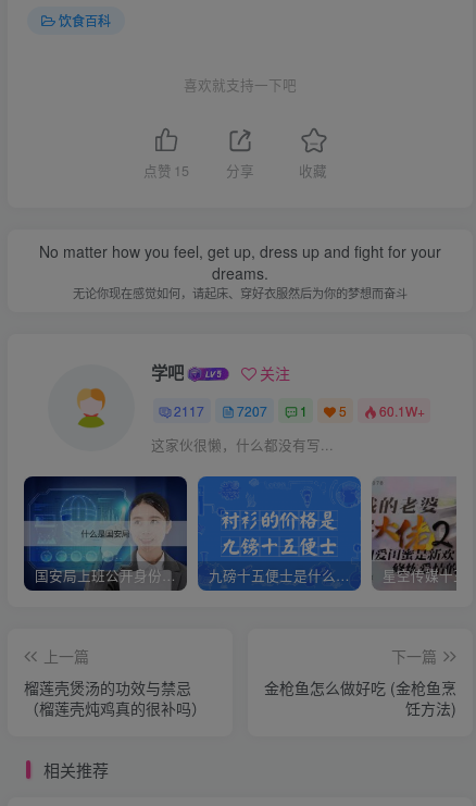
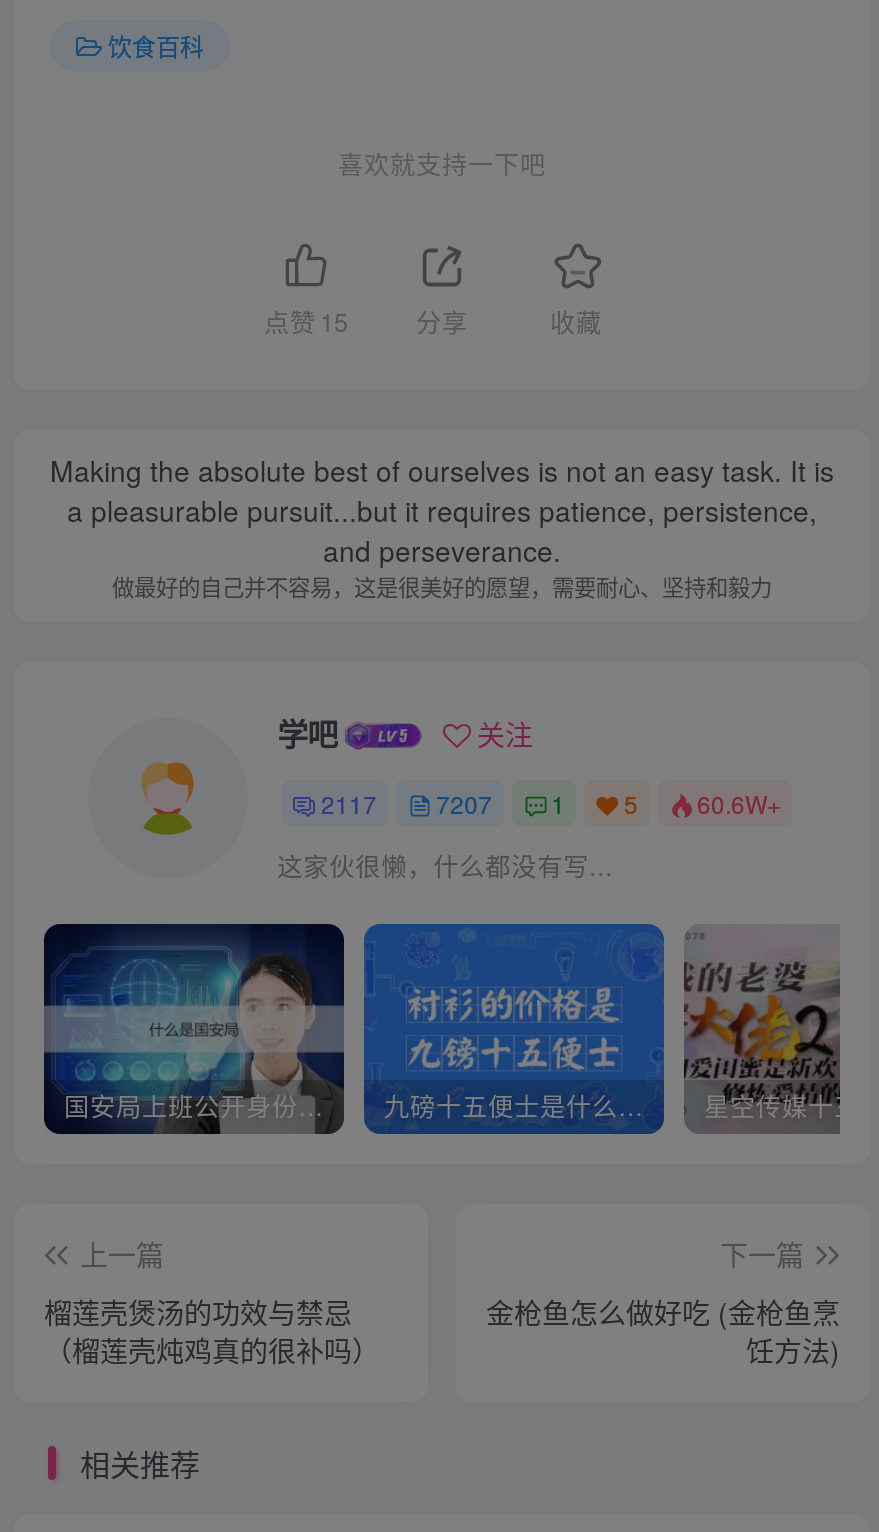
[39,241,441,302] No matter how you feel, get up, dress up and fight for your | dreams. | 无论你现在感觉如何，请起床、穿好衣服然后为你的梦想而奋斗 -> [50,450,834,602] Making the absolute best of ourselves is not an easy task. It is | a pleasurable pursuit...but it requires patience, persistence, | and perseverance. | 做最好的自己并不容易，这是很美好的愿望，需要耐心、坚持和毅力
[174,401,424,420] 2117 7207 1 5 60.1W+ -> [321,786,781,820] 2117 7207 1 5 60.6W+

